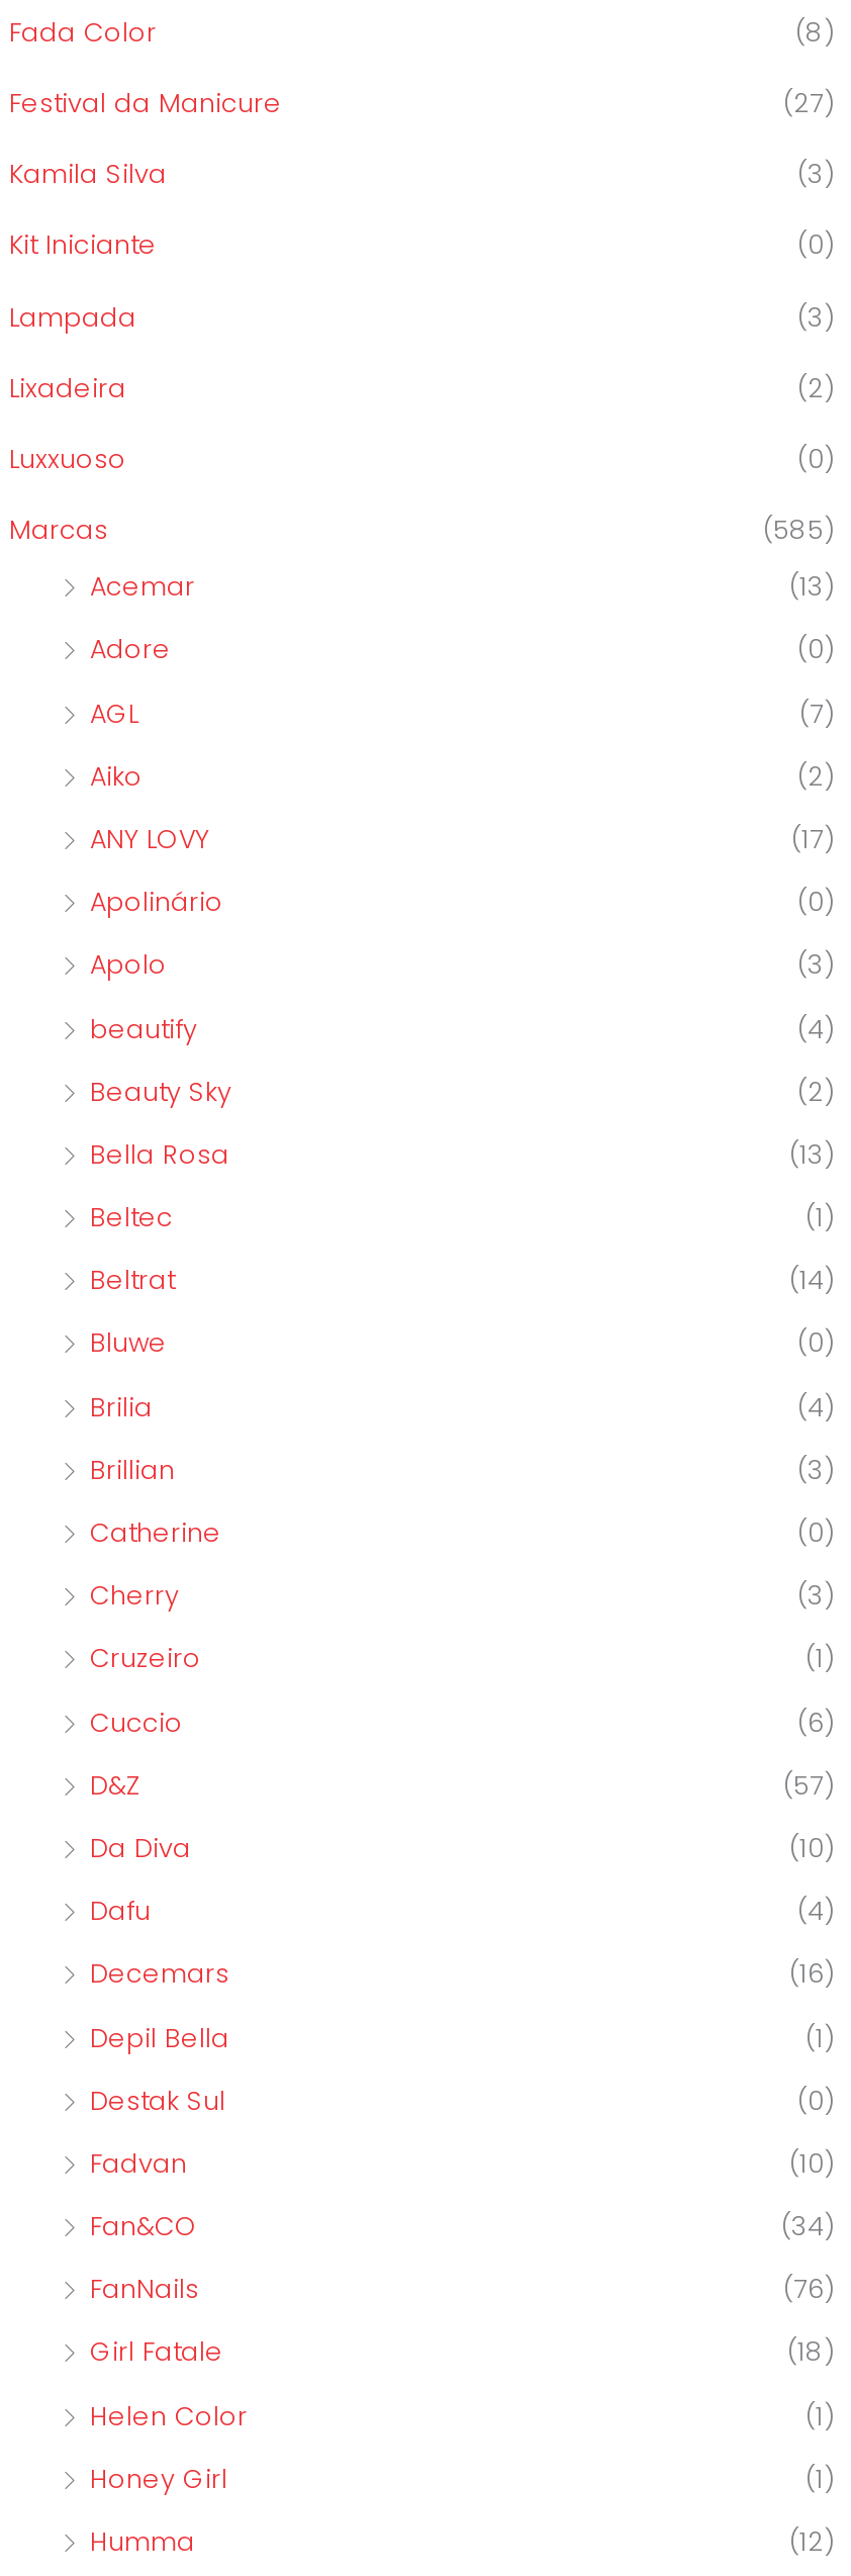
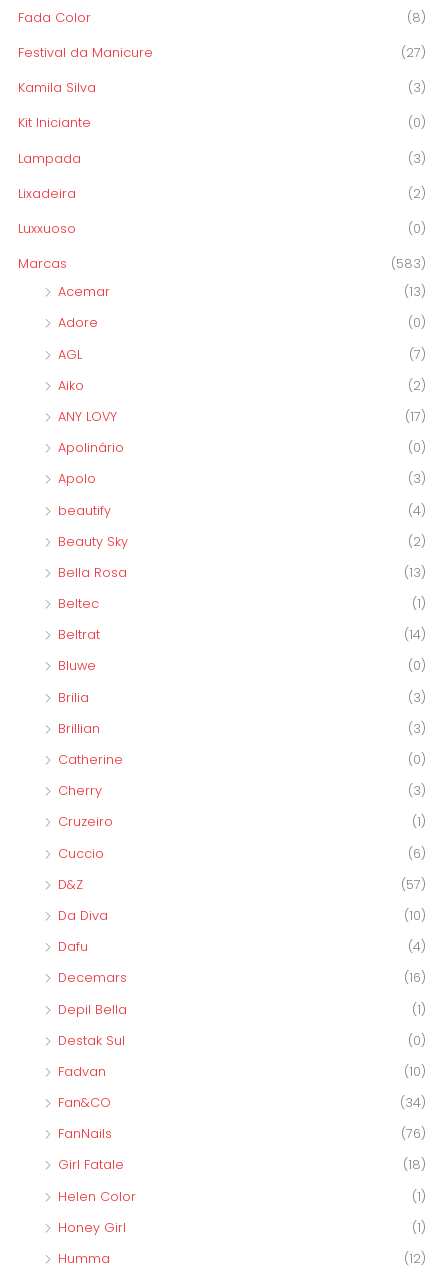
[763,513,834,547] (585) -> [391,255,426,272] (583)
[797,1390,834,1424] (4) -> [408,689,426,706] (3)

